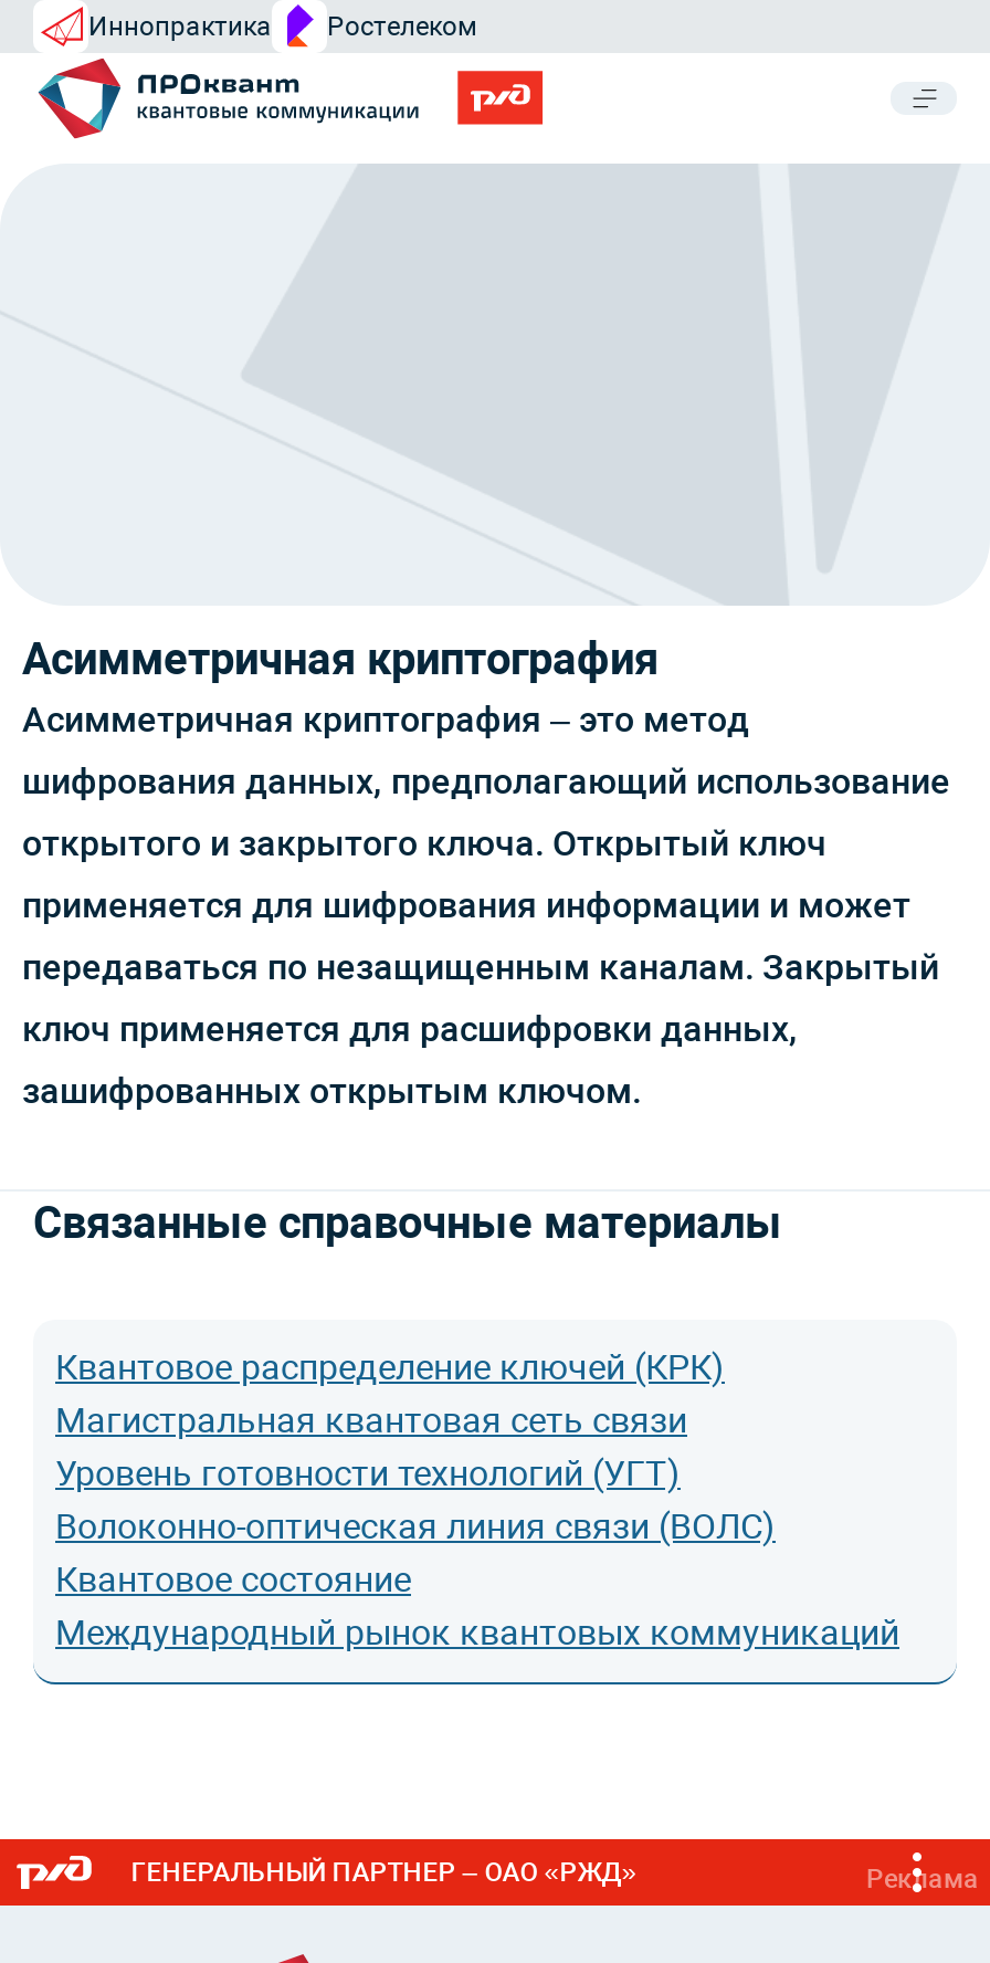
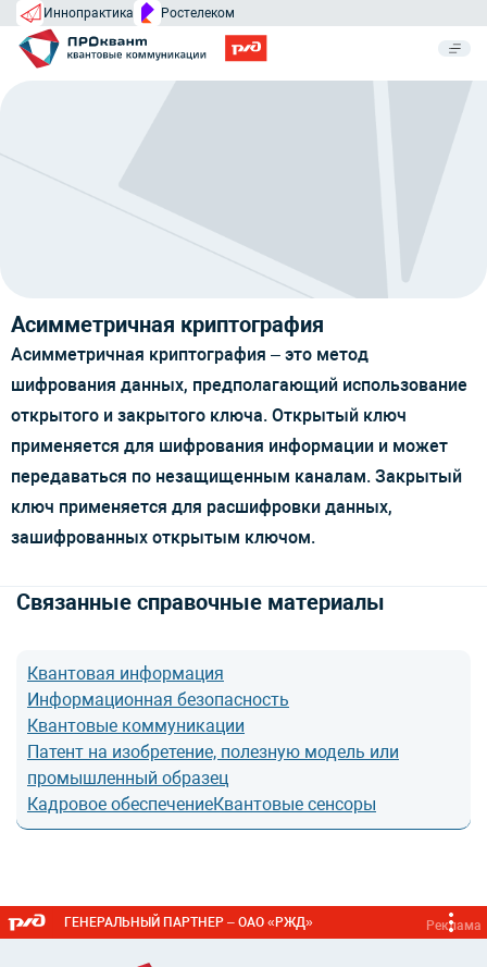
[55,1346,899,1654] Квантовое распределение ключей (КРК) | Магистральная квантовая сеть связи | Уровень готовности технологий (УГТ) | Волоконно-оптическая линия связи (ВОЛС) | Квантовое состояние | Международный рынок квантовых коммуникаций -> [27,663,399,815] Квантовая информация | Информационная безопасность | Квантовые коммуникации | Патент на изобретение, полезную модель или | промышленный образец | Кадровое обеспечениеКвантовые сенсоры

